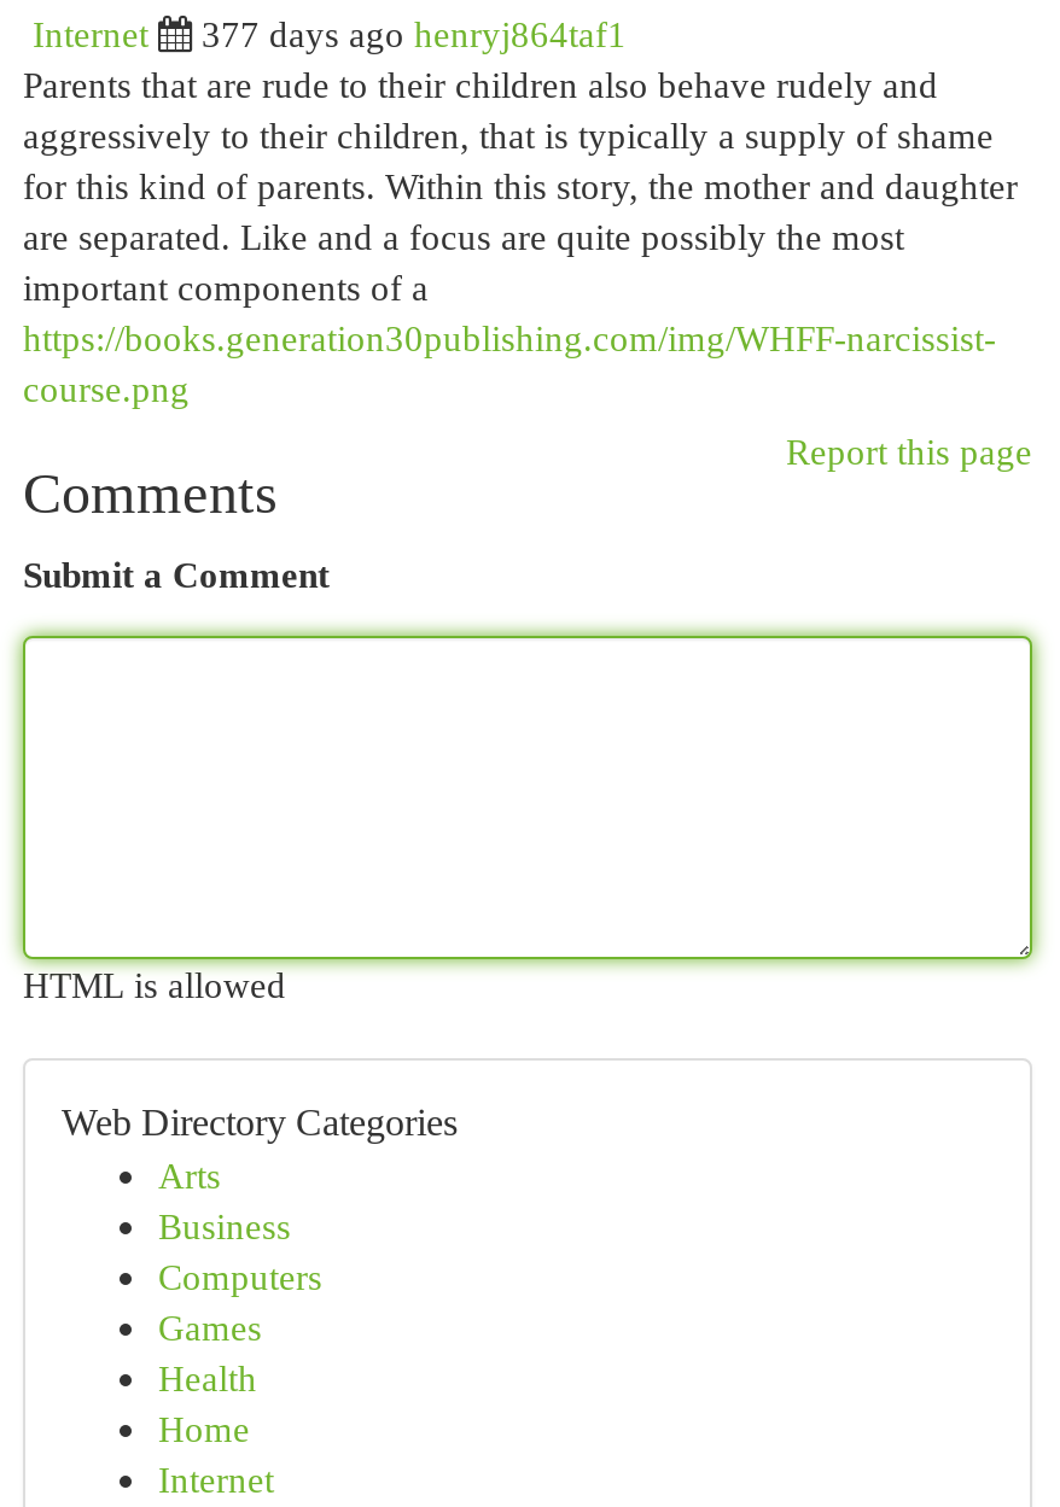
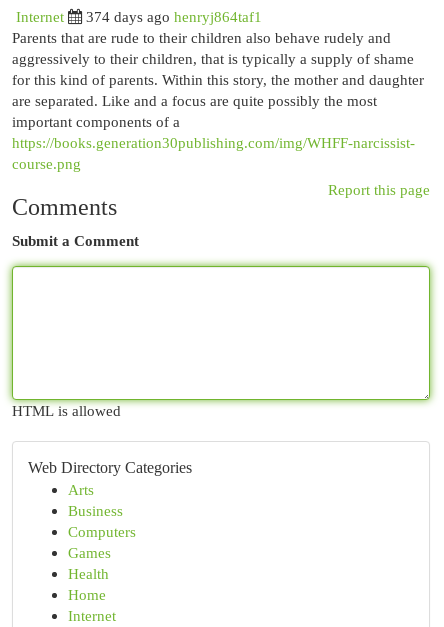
[202,13,627,54] 377 days ago henryj864taf1 -> [86,8,262,25] 374 days ago henryj864taf1

